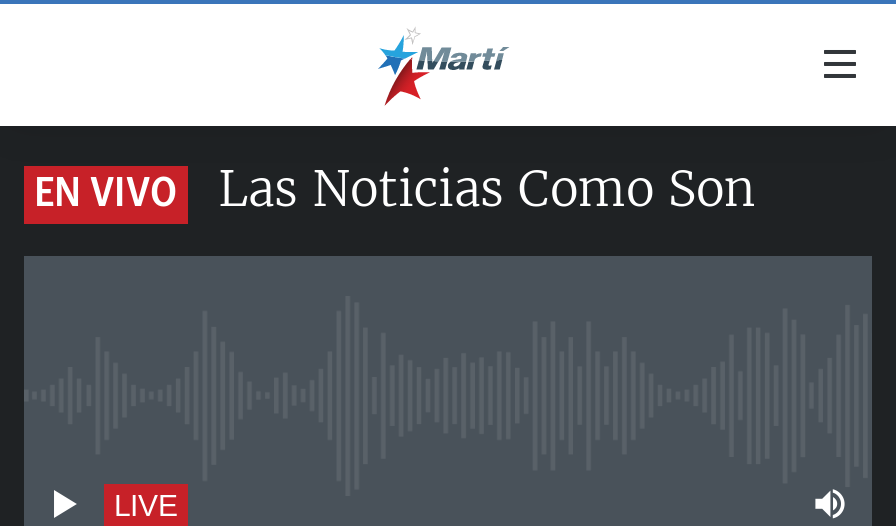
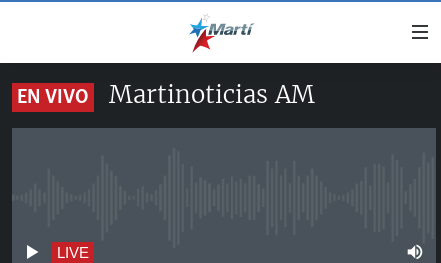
[218,158,756,220] Las Noticias Como Son -> [109,79,315,110] Martinoticias AM

